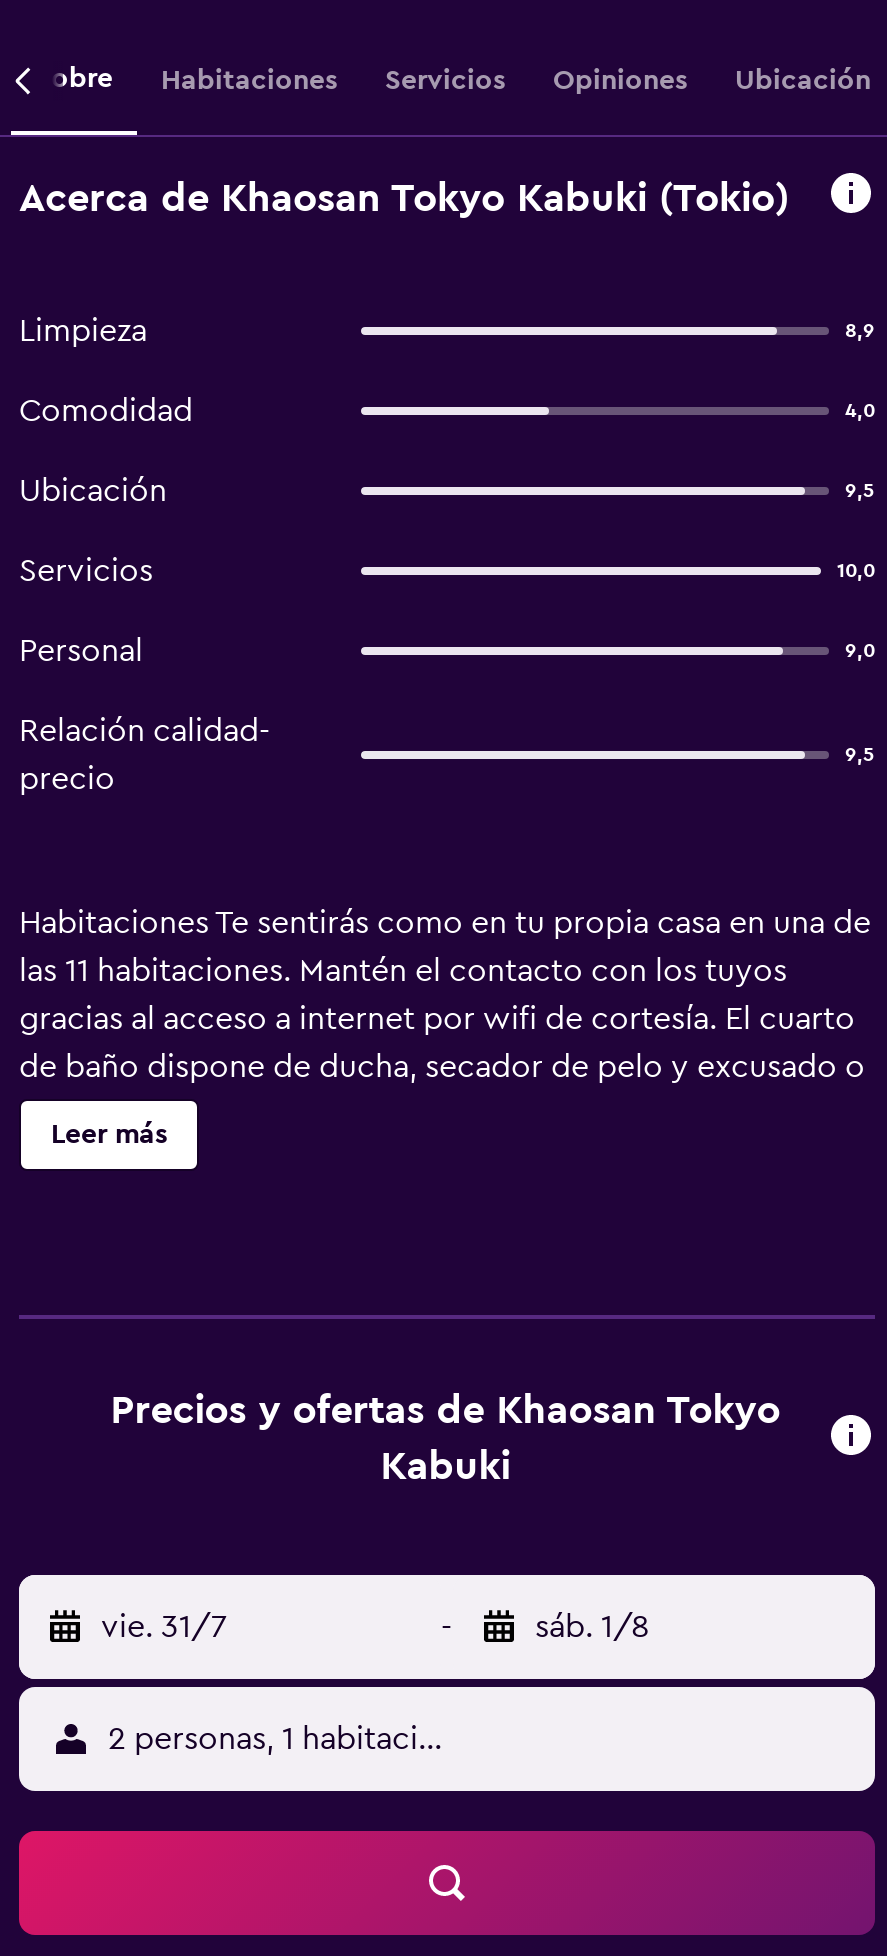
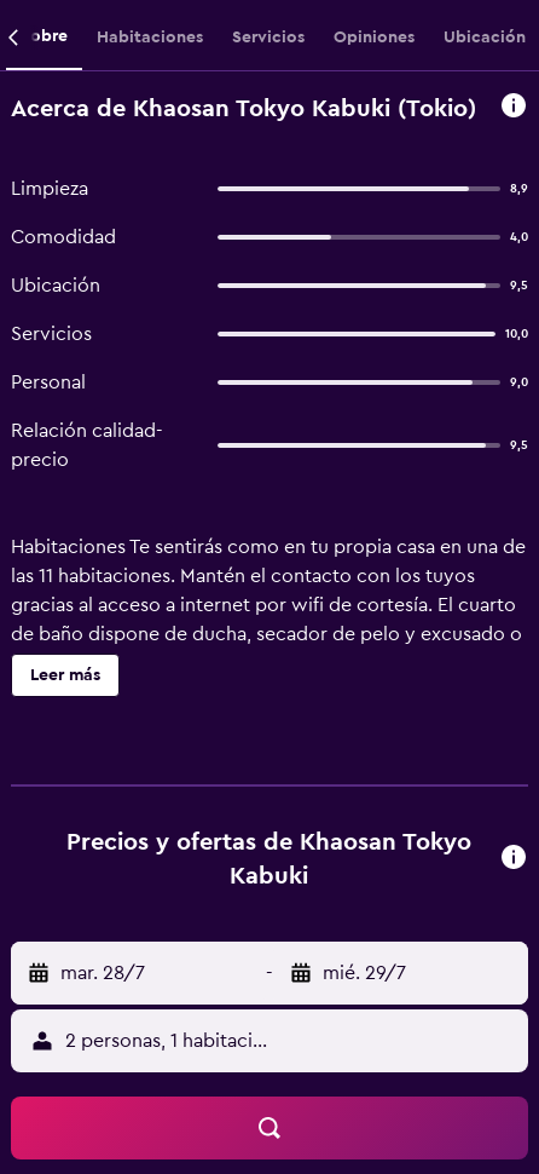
[101,1611,227,1643] vie. 31/7 -> [60,963,145,983] mar. 28/7
[535,1611,649,1643] sáb. 1/8 -> [323,963,406,983] mié. 29/7

